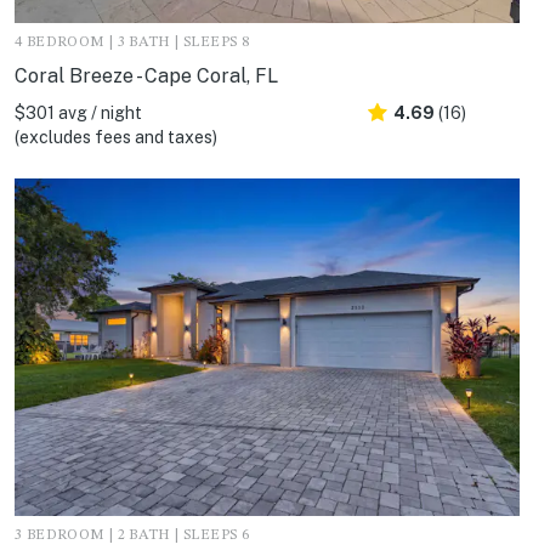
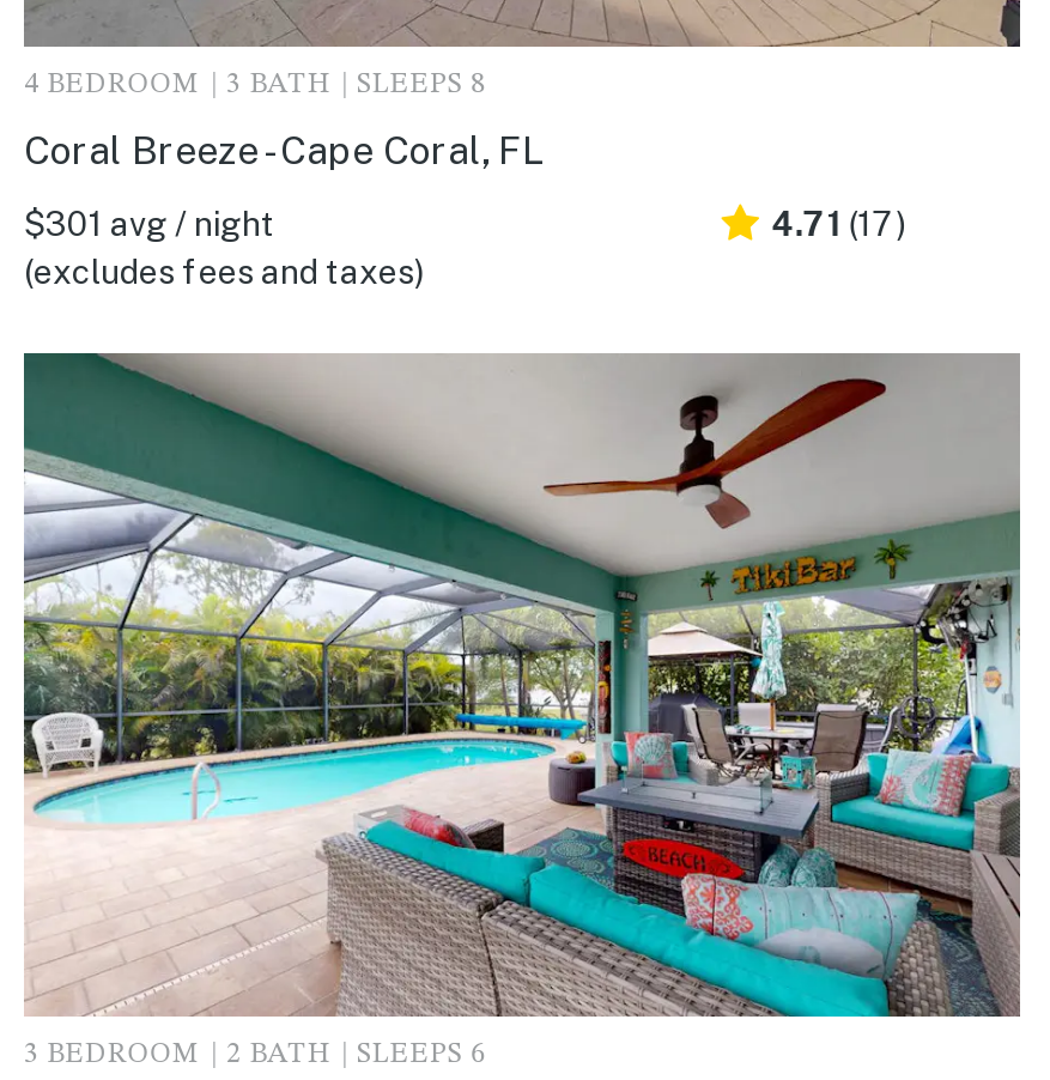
[394,103,466,123] 4.69 (16) -> [772,204,906,242] 4.71 (17)
[13,177,521,517] [image] -> [22,352,1022,1018] [image]

